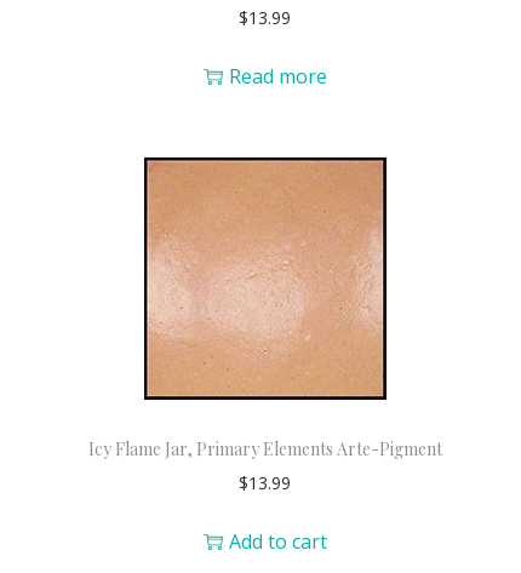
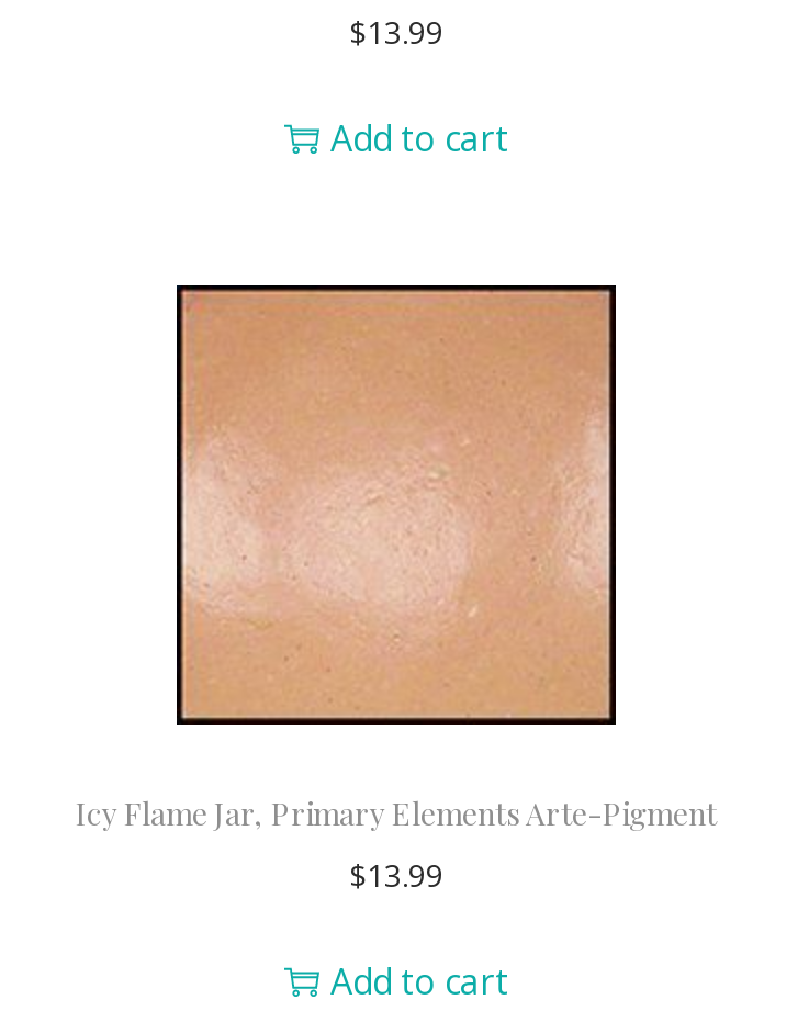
[229,63,327,89] Read more -> [330,114,508,162] Add to cart

